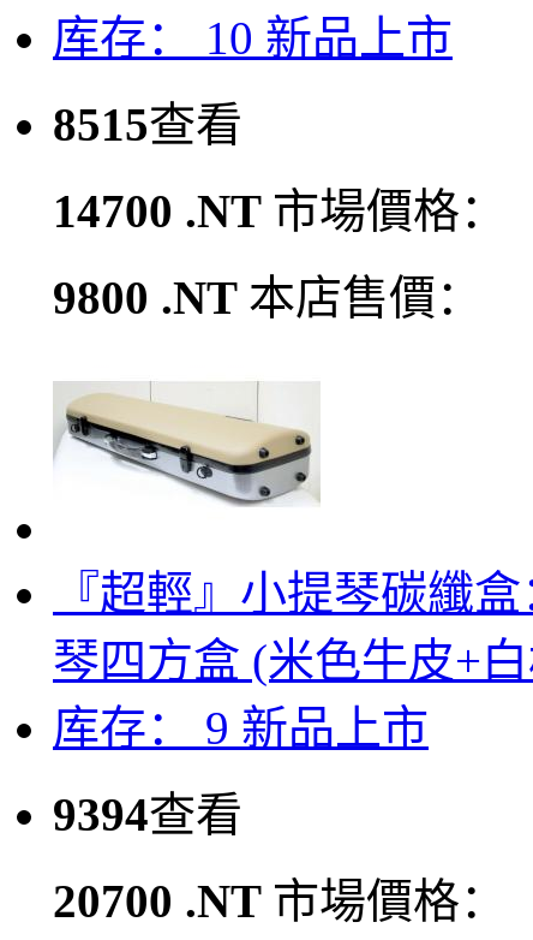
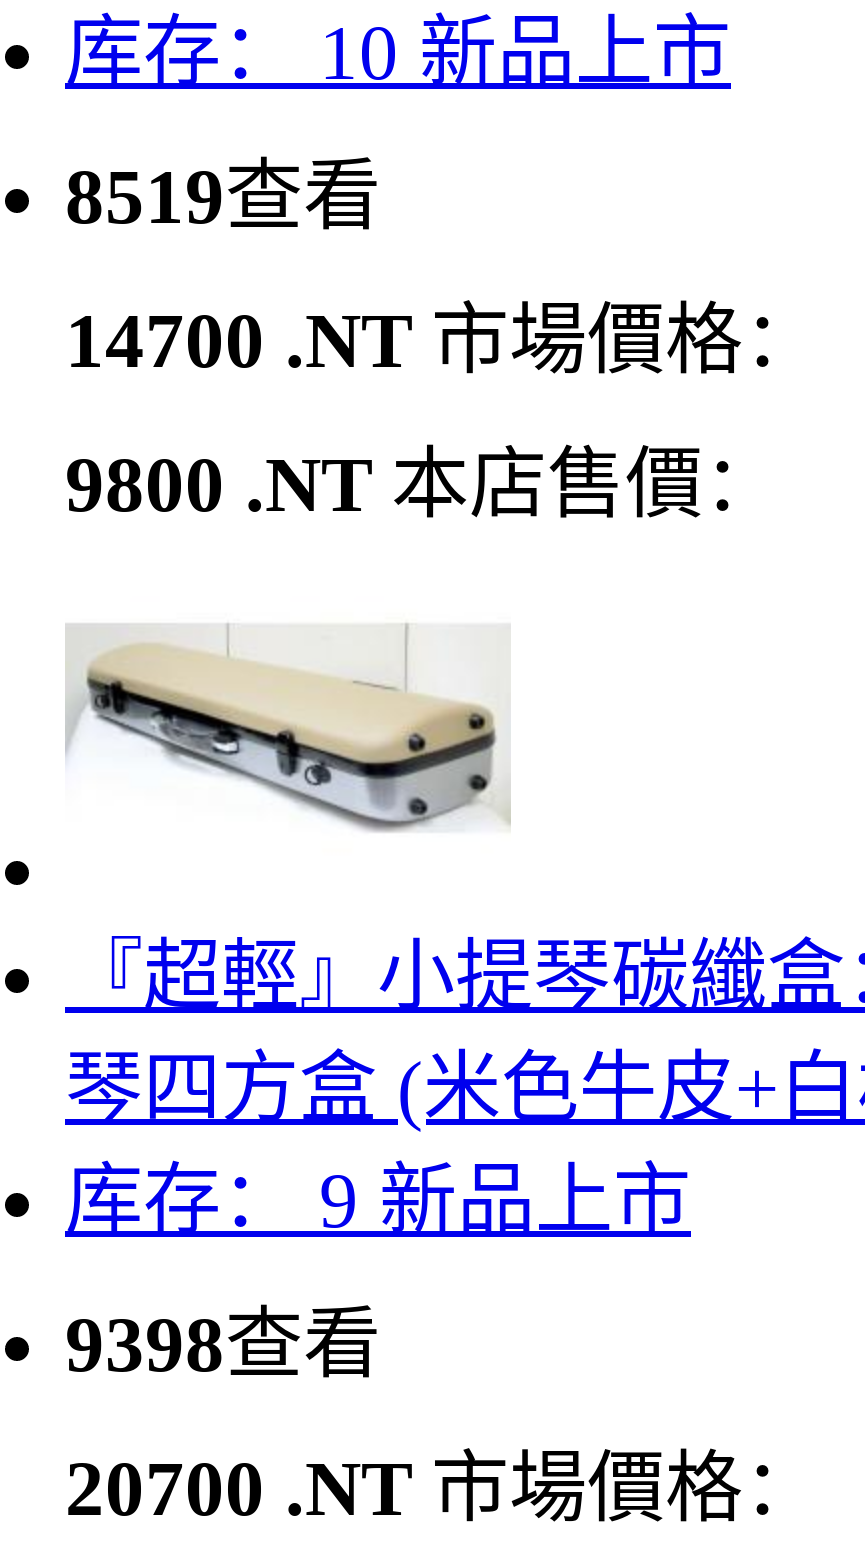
[53,99,242,150] 8515查看 -> [65,153,381,239] 8519查看
[53,789,242,840] 9394查看 -> [65,1301,381,1387] 9398查看

